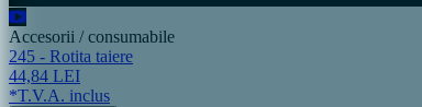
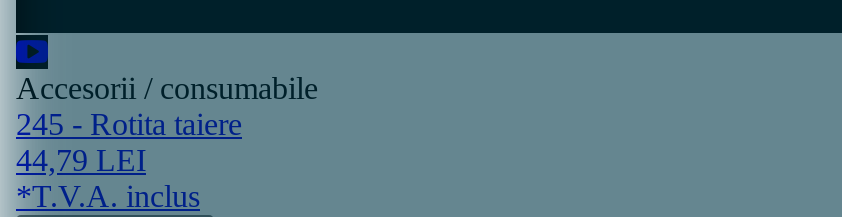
[9,66,80,85] 44,84 LEI -> [16,143,146,177] 44,79 LEI

